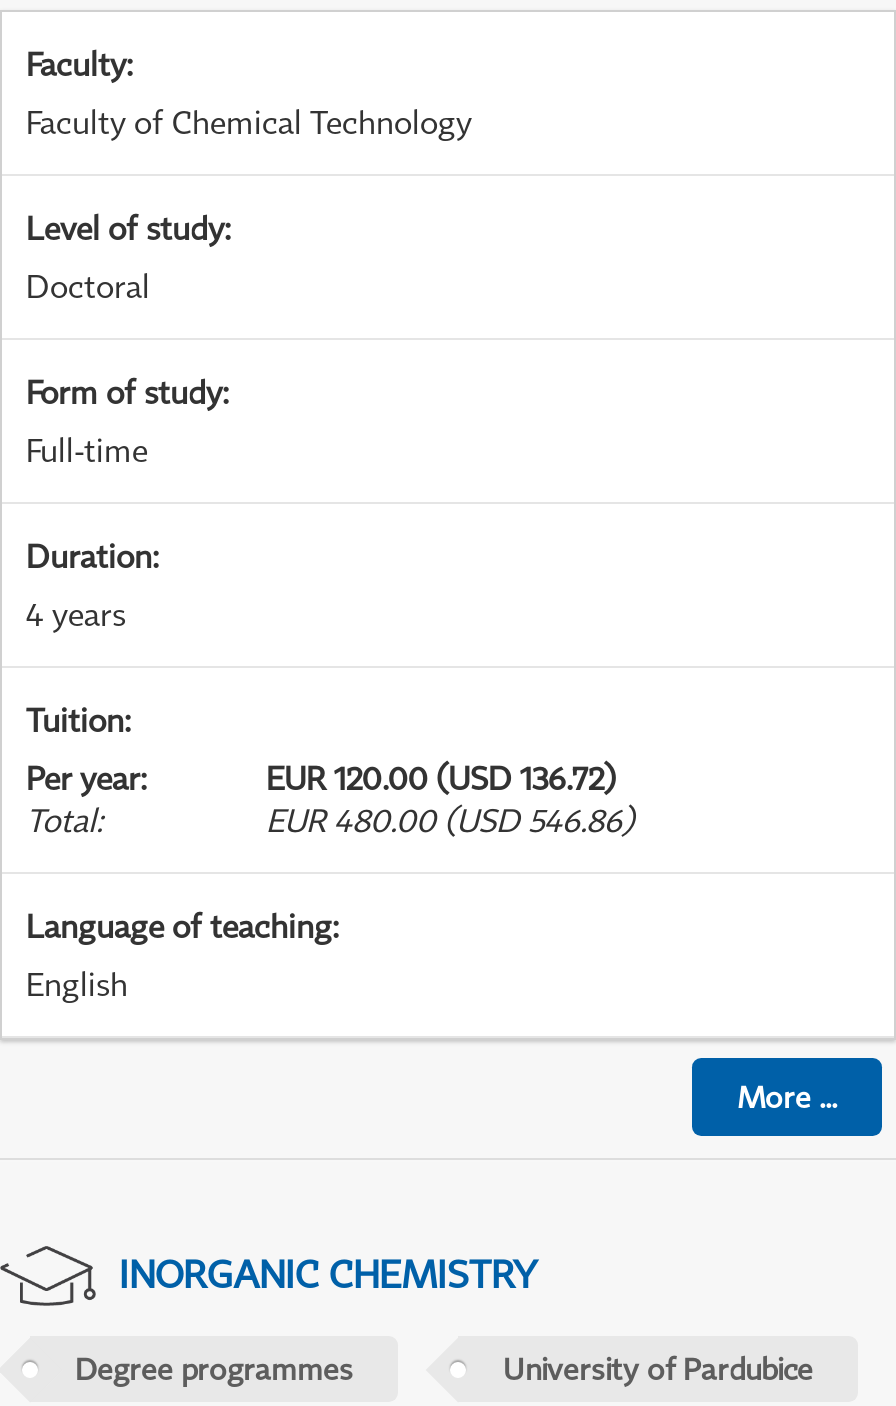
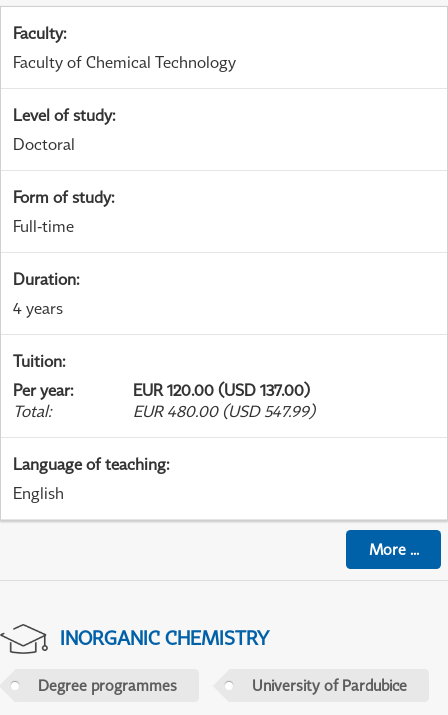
[266,758,616,798] EUR 120.00 (USD 136.72) -> [133,380,310,400] EUR 120.00 (USD 137.00)
[266,800,634,840] EUR 480.00 (USD 546.86) -> [133,401,315,421] EUR 480.00 (USD 547.99)

